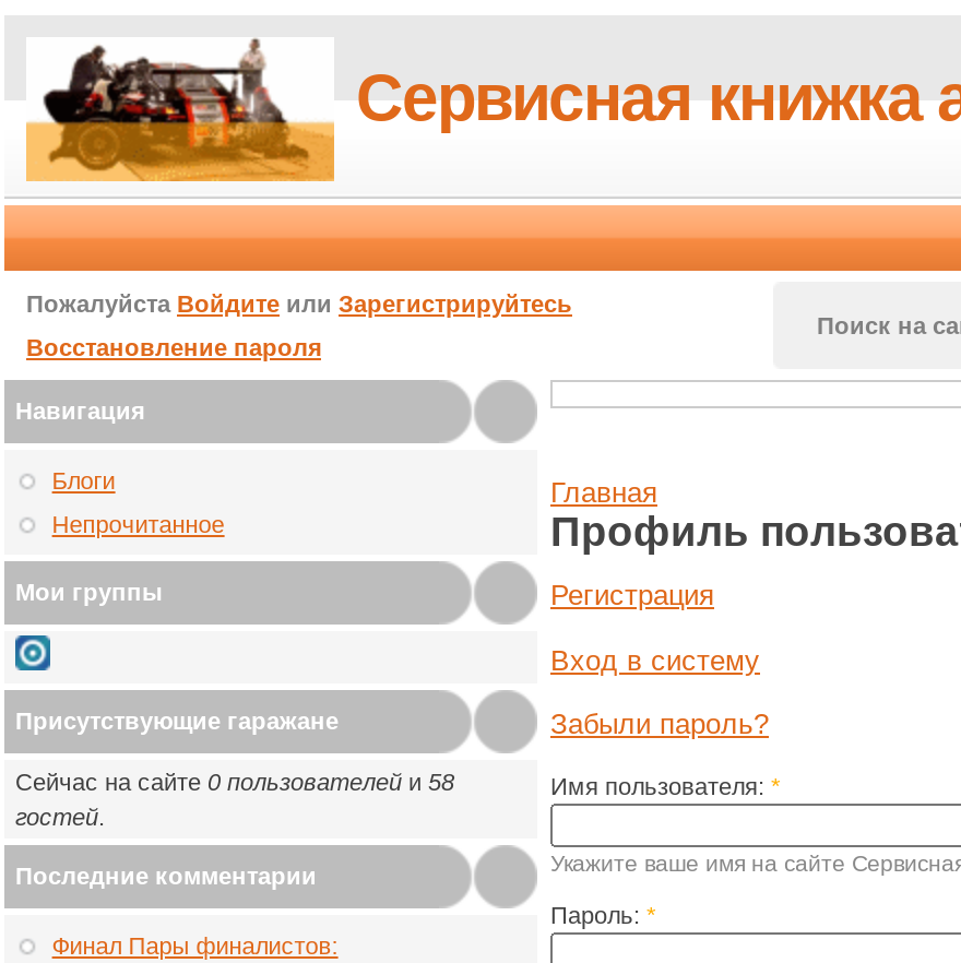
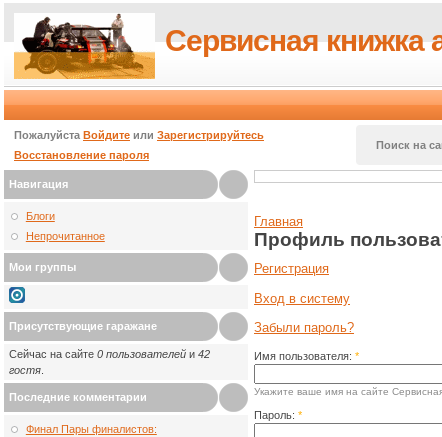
[15,768,454,829] Сейчас на сайте 0 пользователей и 58 | гостей. -> [9,348,210,376] Сейчас на сайте 0 пользователей и 42 | гостя.

